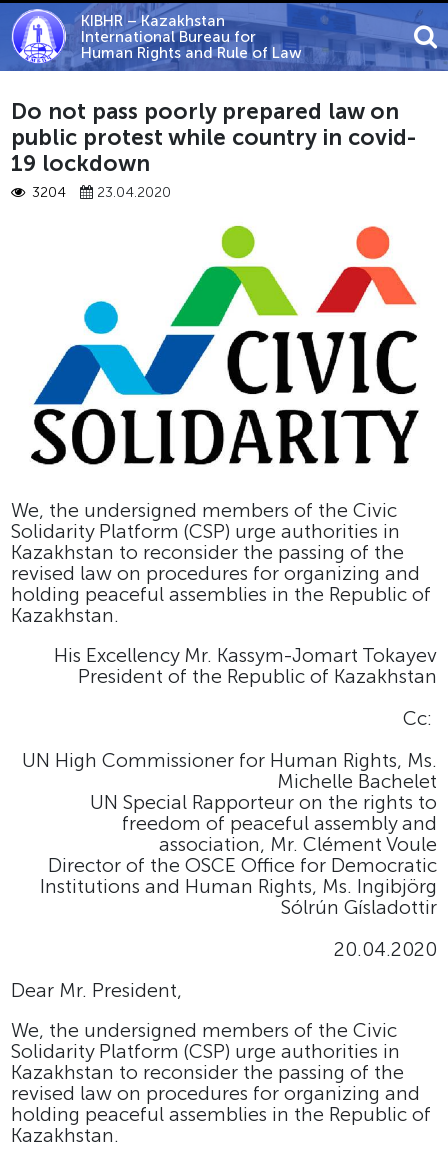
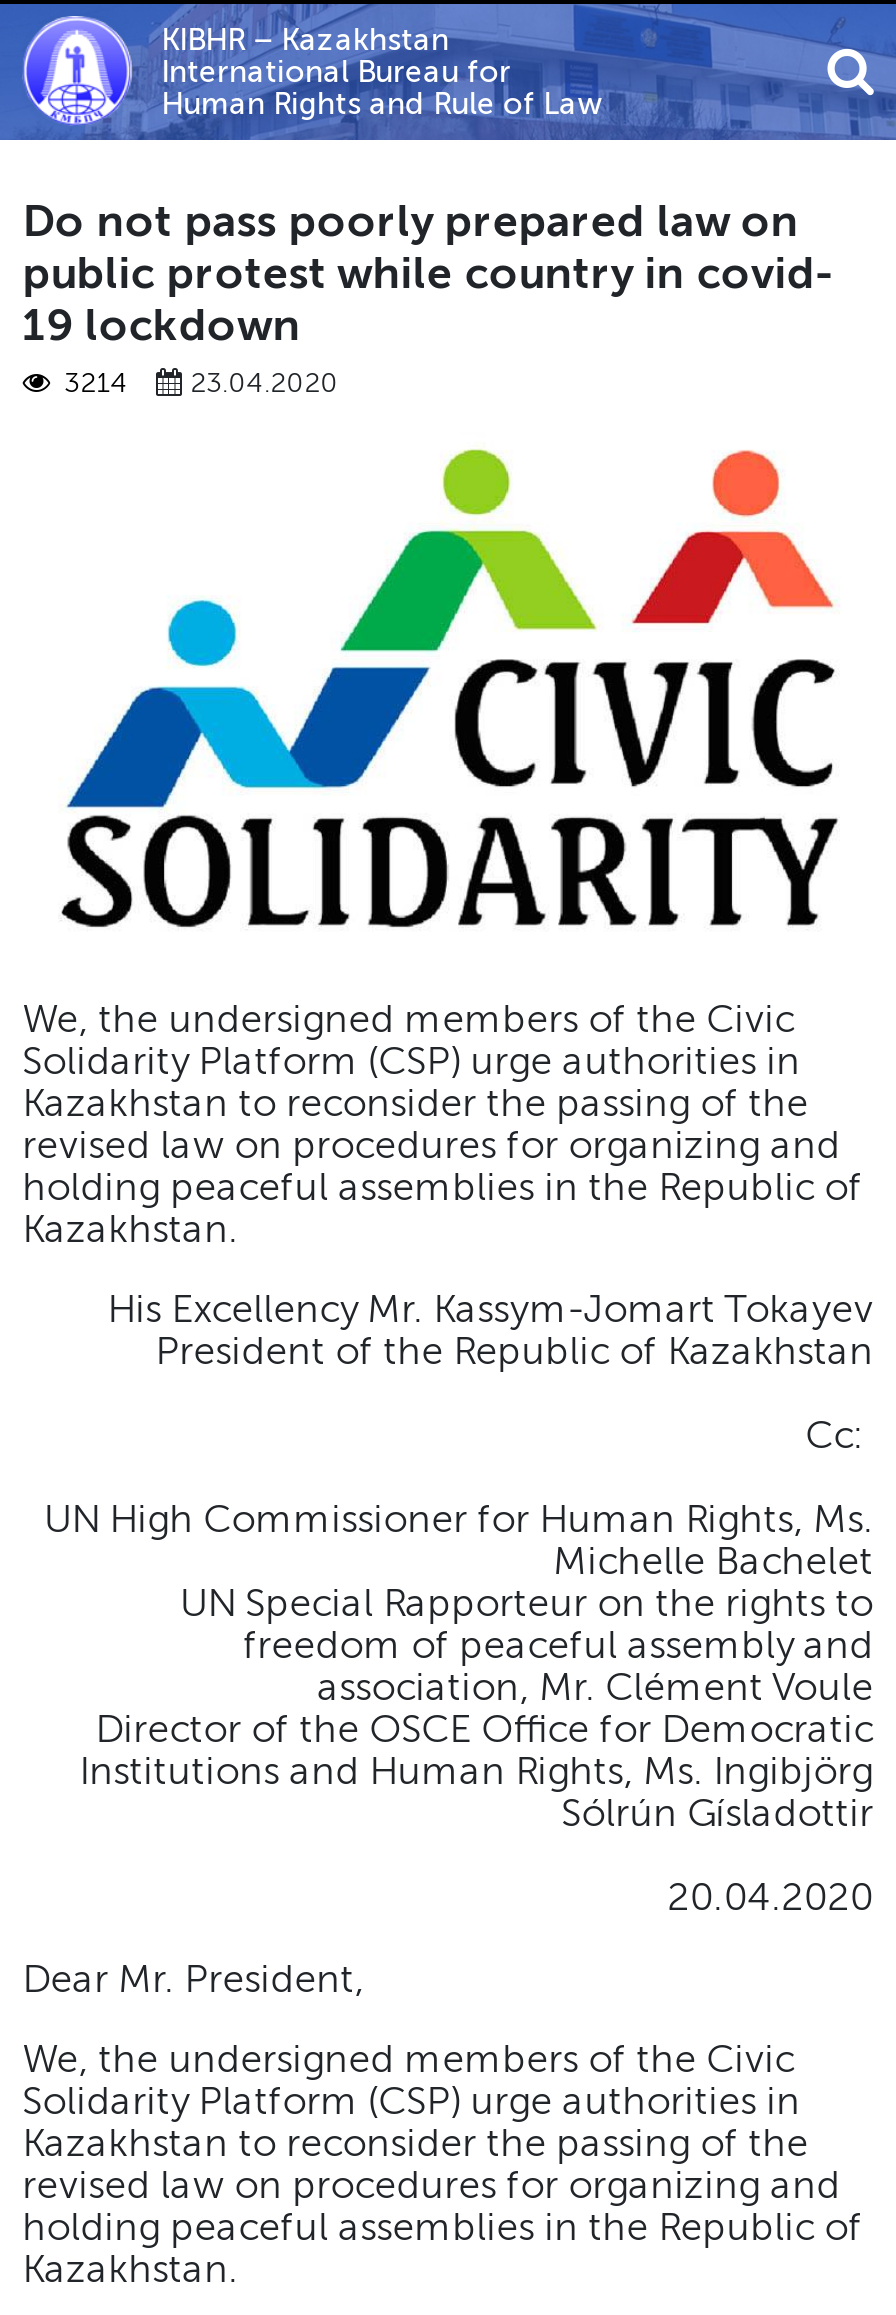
[32,183,171,200] 3204 23.04.2020 -> [64,365,338,399] 3214 23.04.2020

